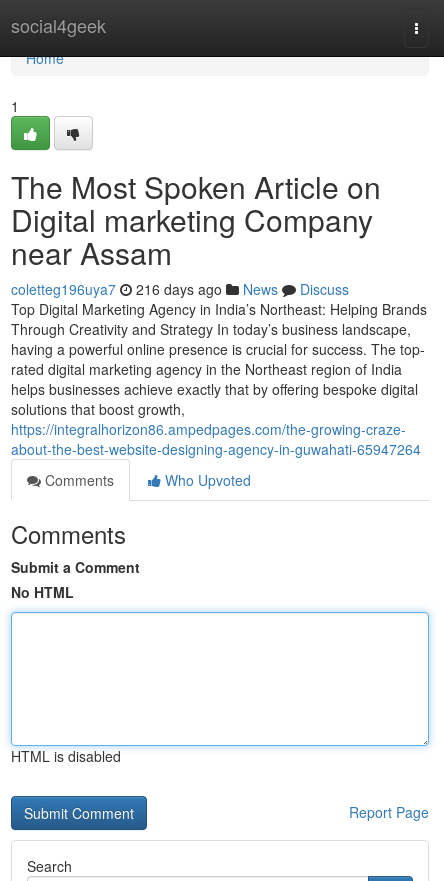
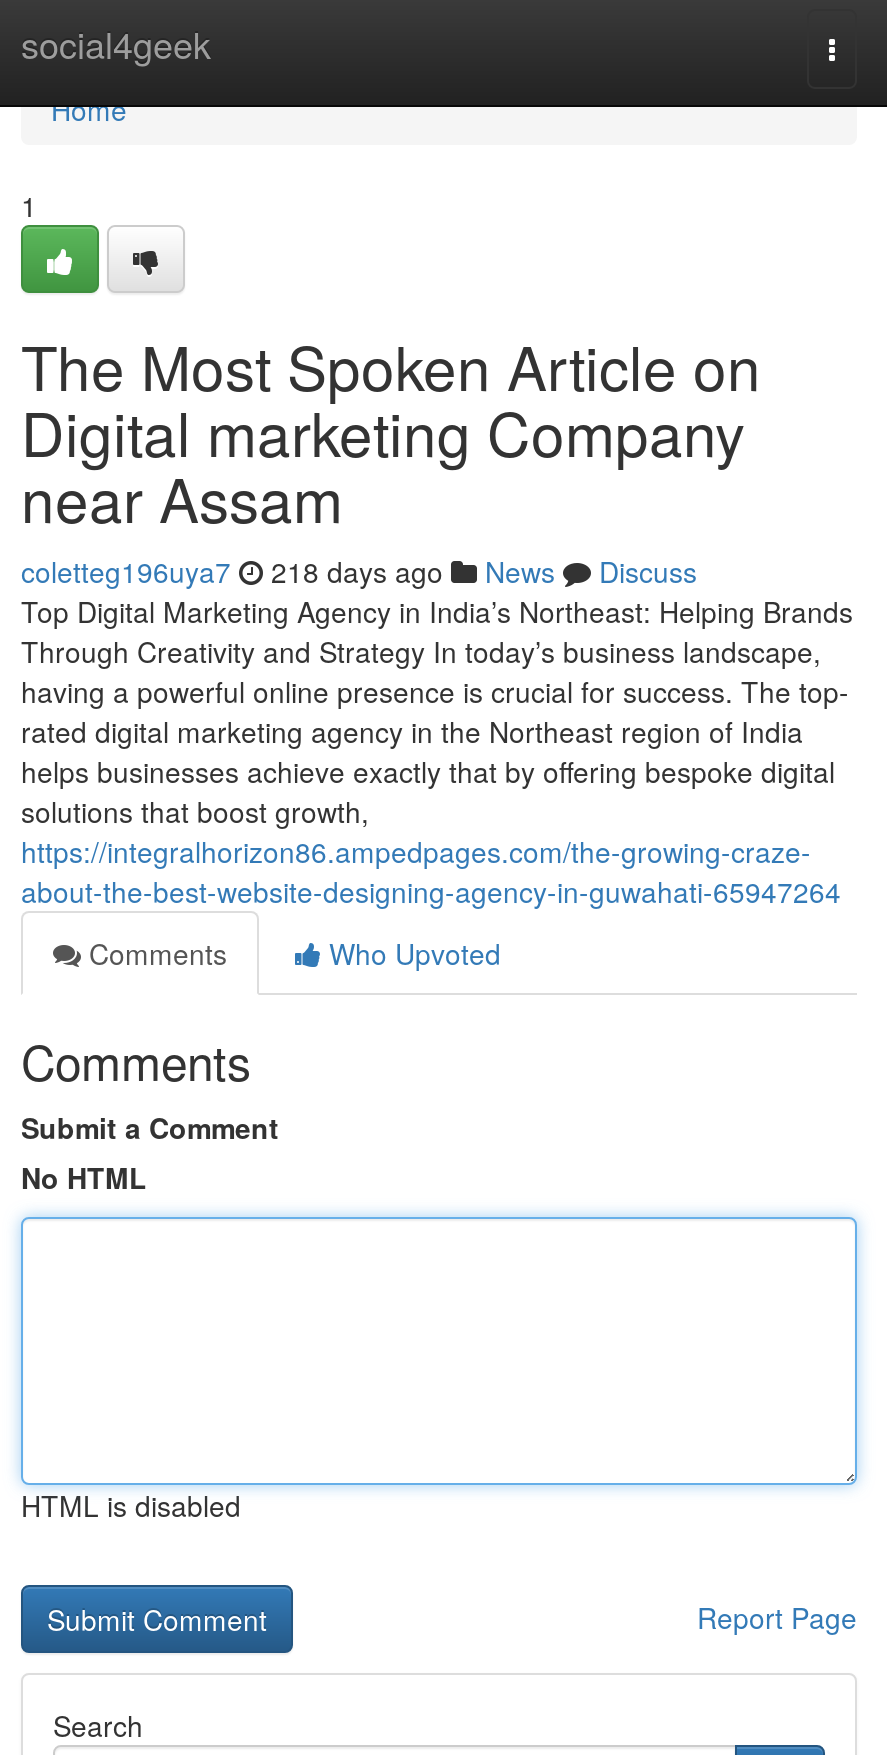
[11,279,349,299] coletteg196uya7 216 days ago News Discuss -> [21,551,697,591] coletteg196uya7 218 days ago News Discuss

